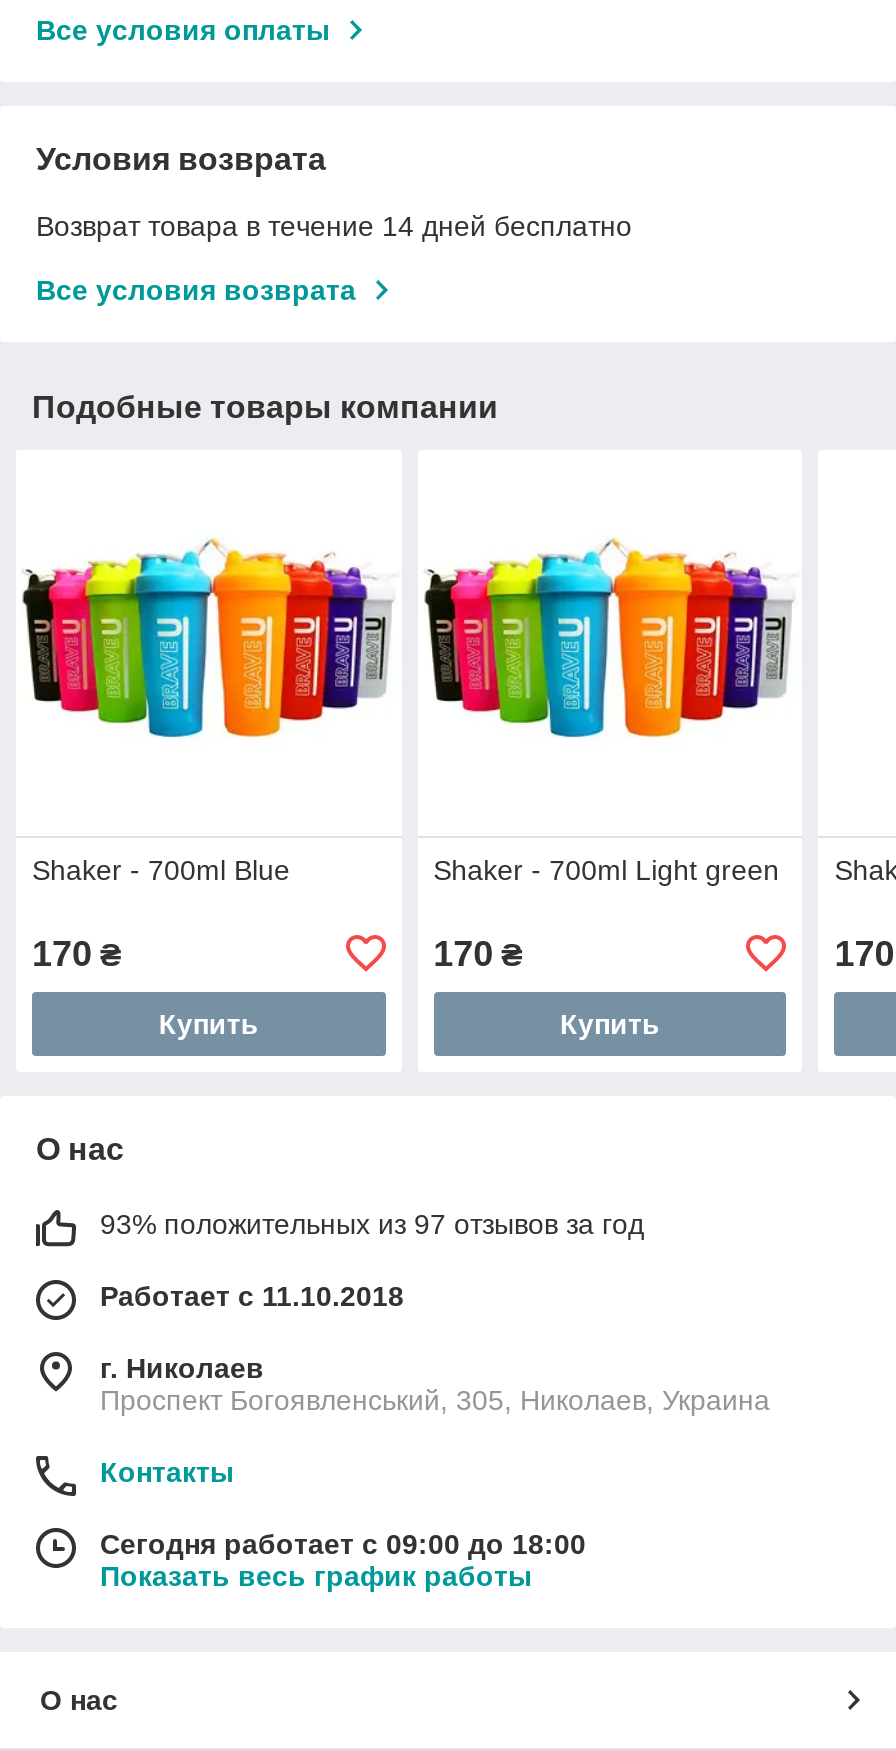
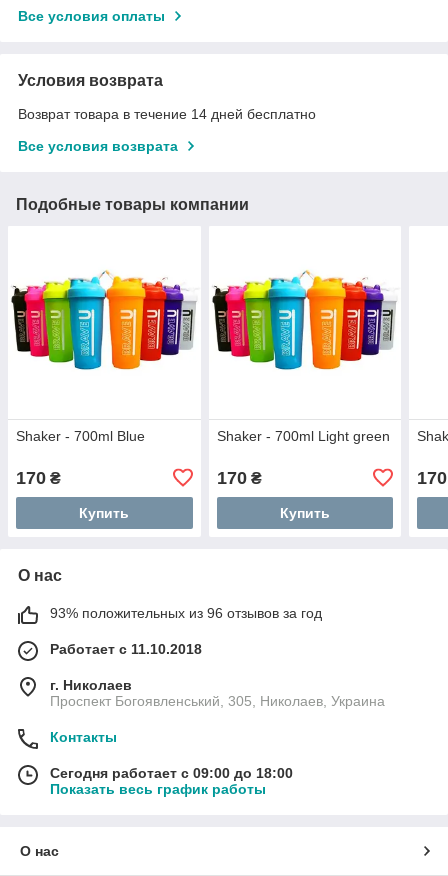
[100,1208,644,1240] 93% положительных из 97 отзывов за год -> [50,605,322,621] 93% положительных из 96 отзывов за год

